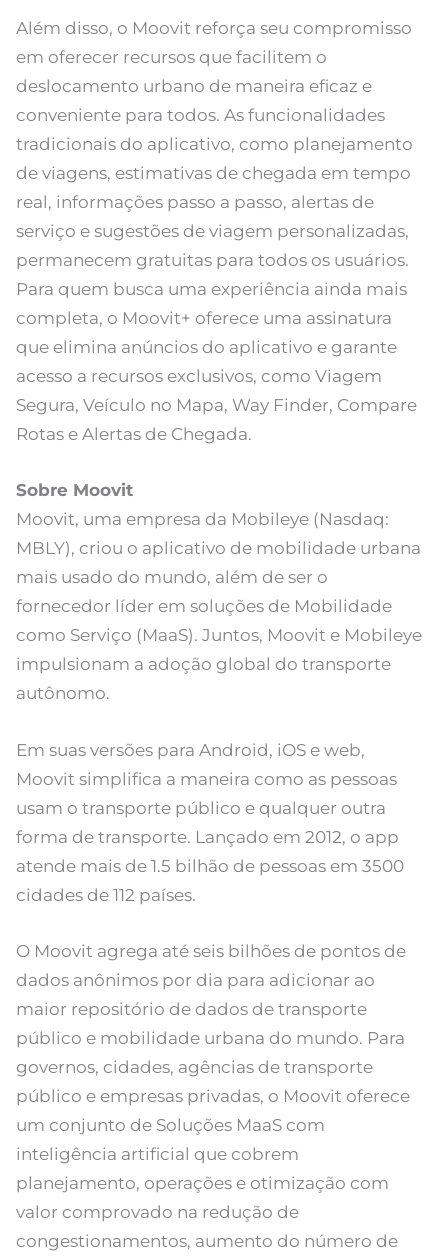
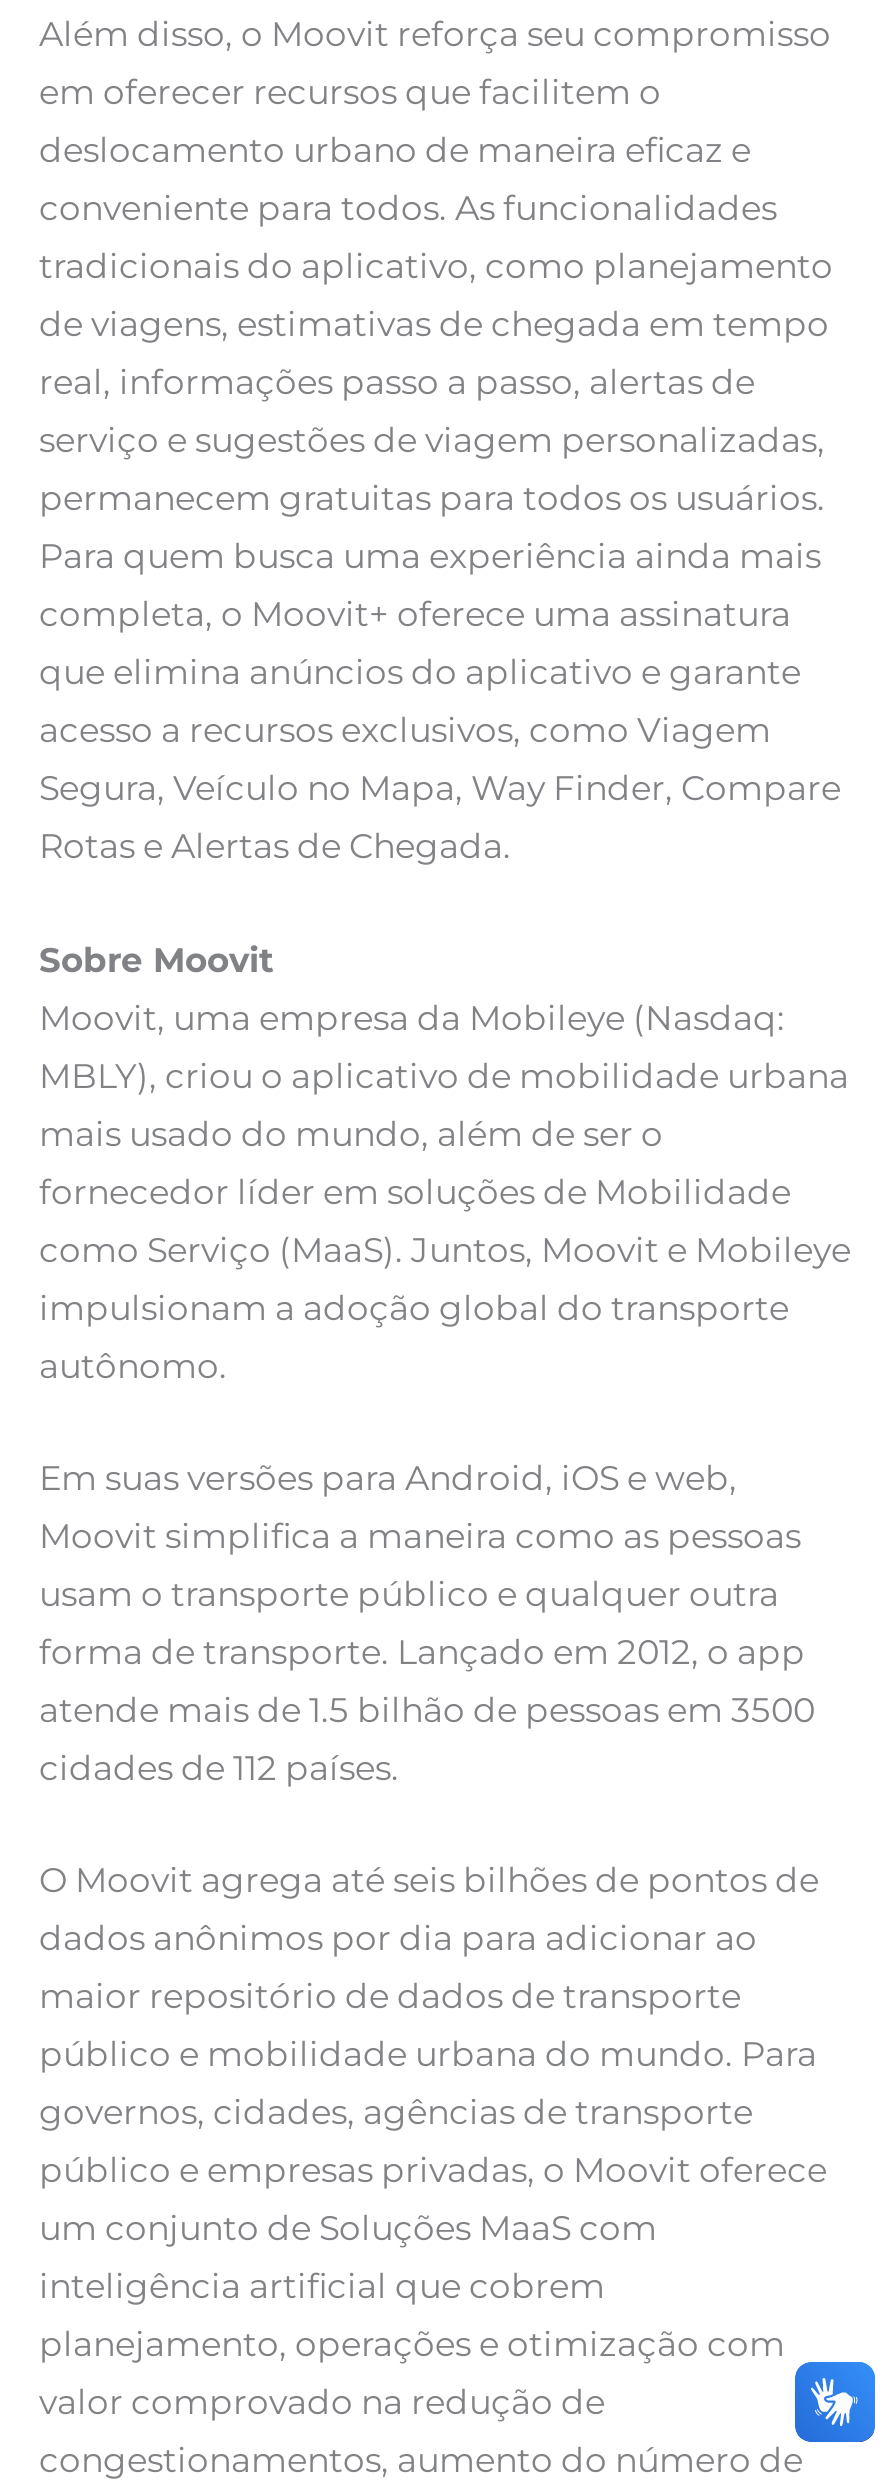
none -> [791,2358,879,2446] [image]

